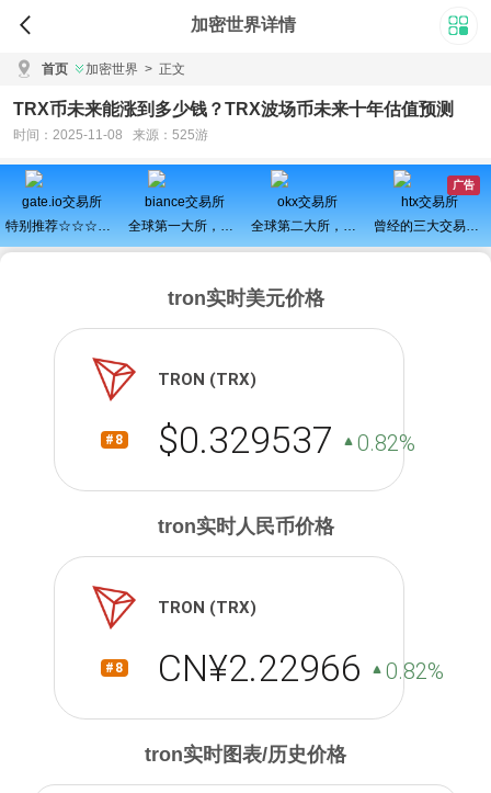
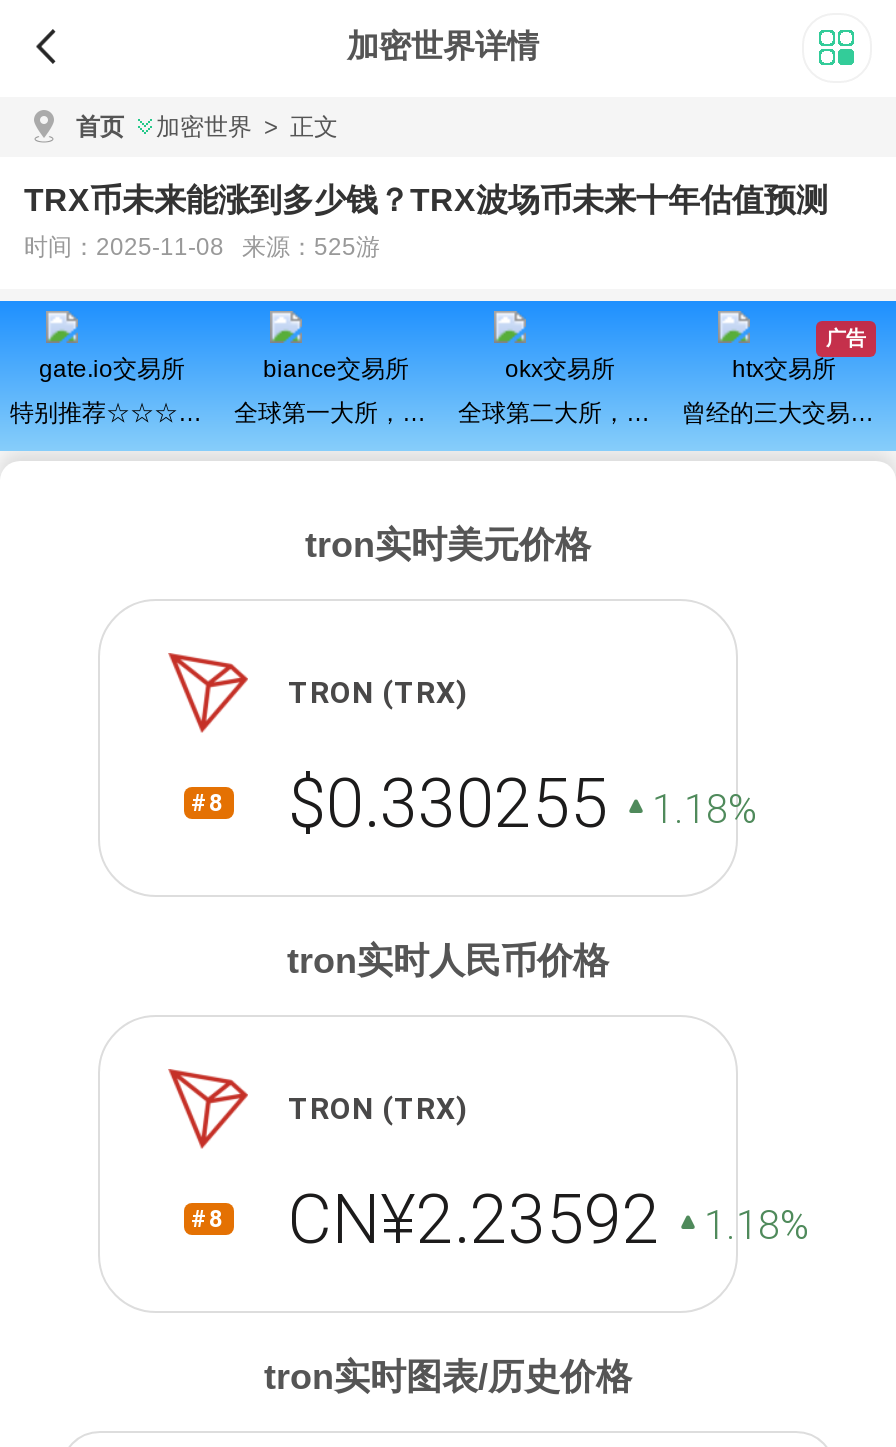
[158,418,333,462] $0.329537 -> [288,763,608,843] $0.330255
[357,430,415,456] 0.82% -> [652,785,758,833] 1.18%
[158,646,444,690] CN¥2.22966 | 0.82% -> [288,1179,810,1259] CN¥2.23592 | 1.18%

